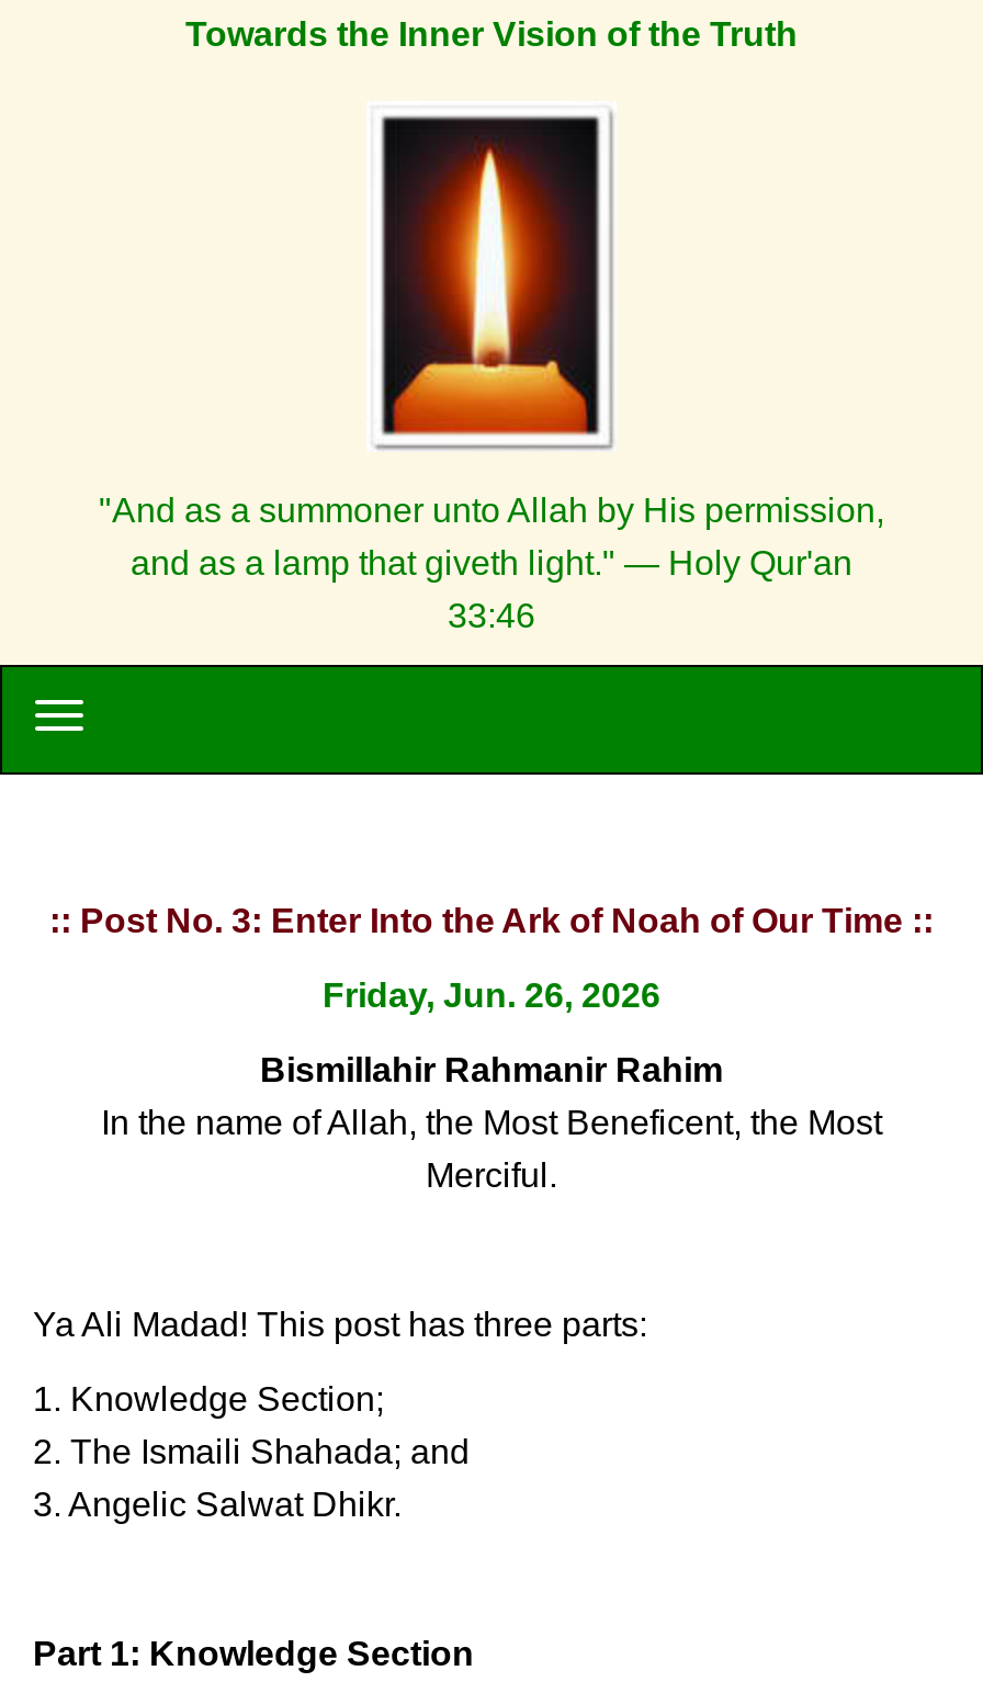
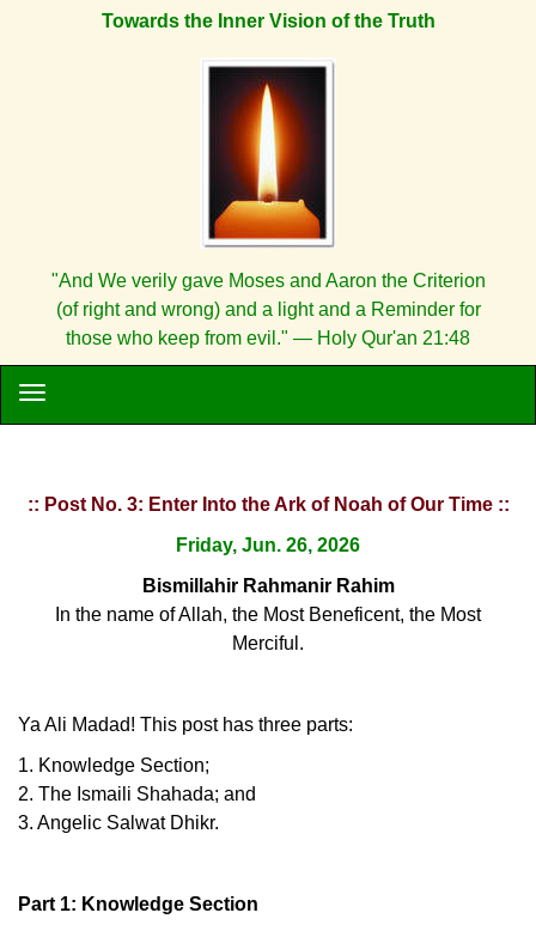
[99,492,884,634] "And as a summoner unto Allah by His permission, | and as a lamp that giveth light." — Holy Qur'an | 33:46 -> [51,270,485,348] "And We verily gave Moses and Aaron the Criterion | (of right and wrong) and a light and a Reminder for | those who keep from evil." — Holy Qur'an 21:48

